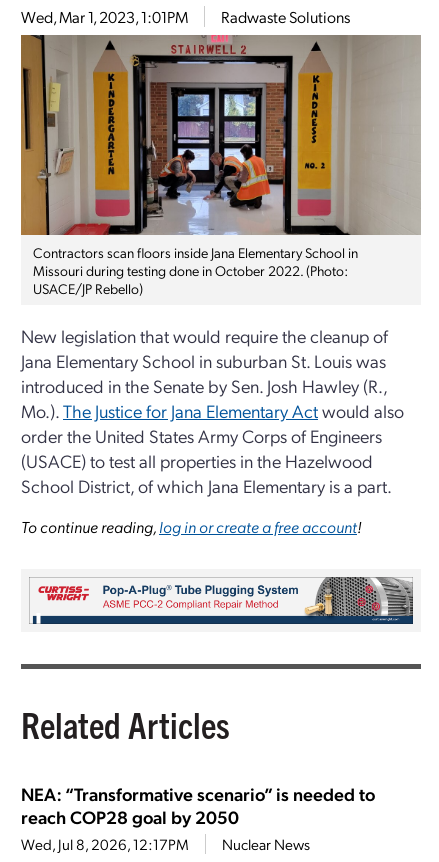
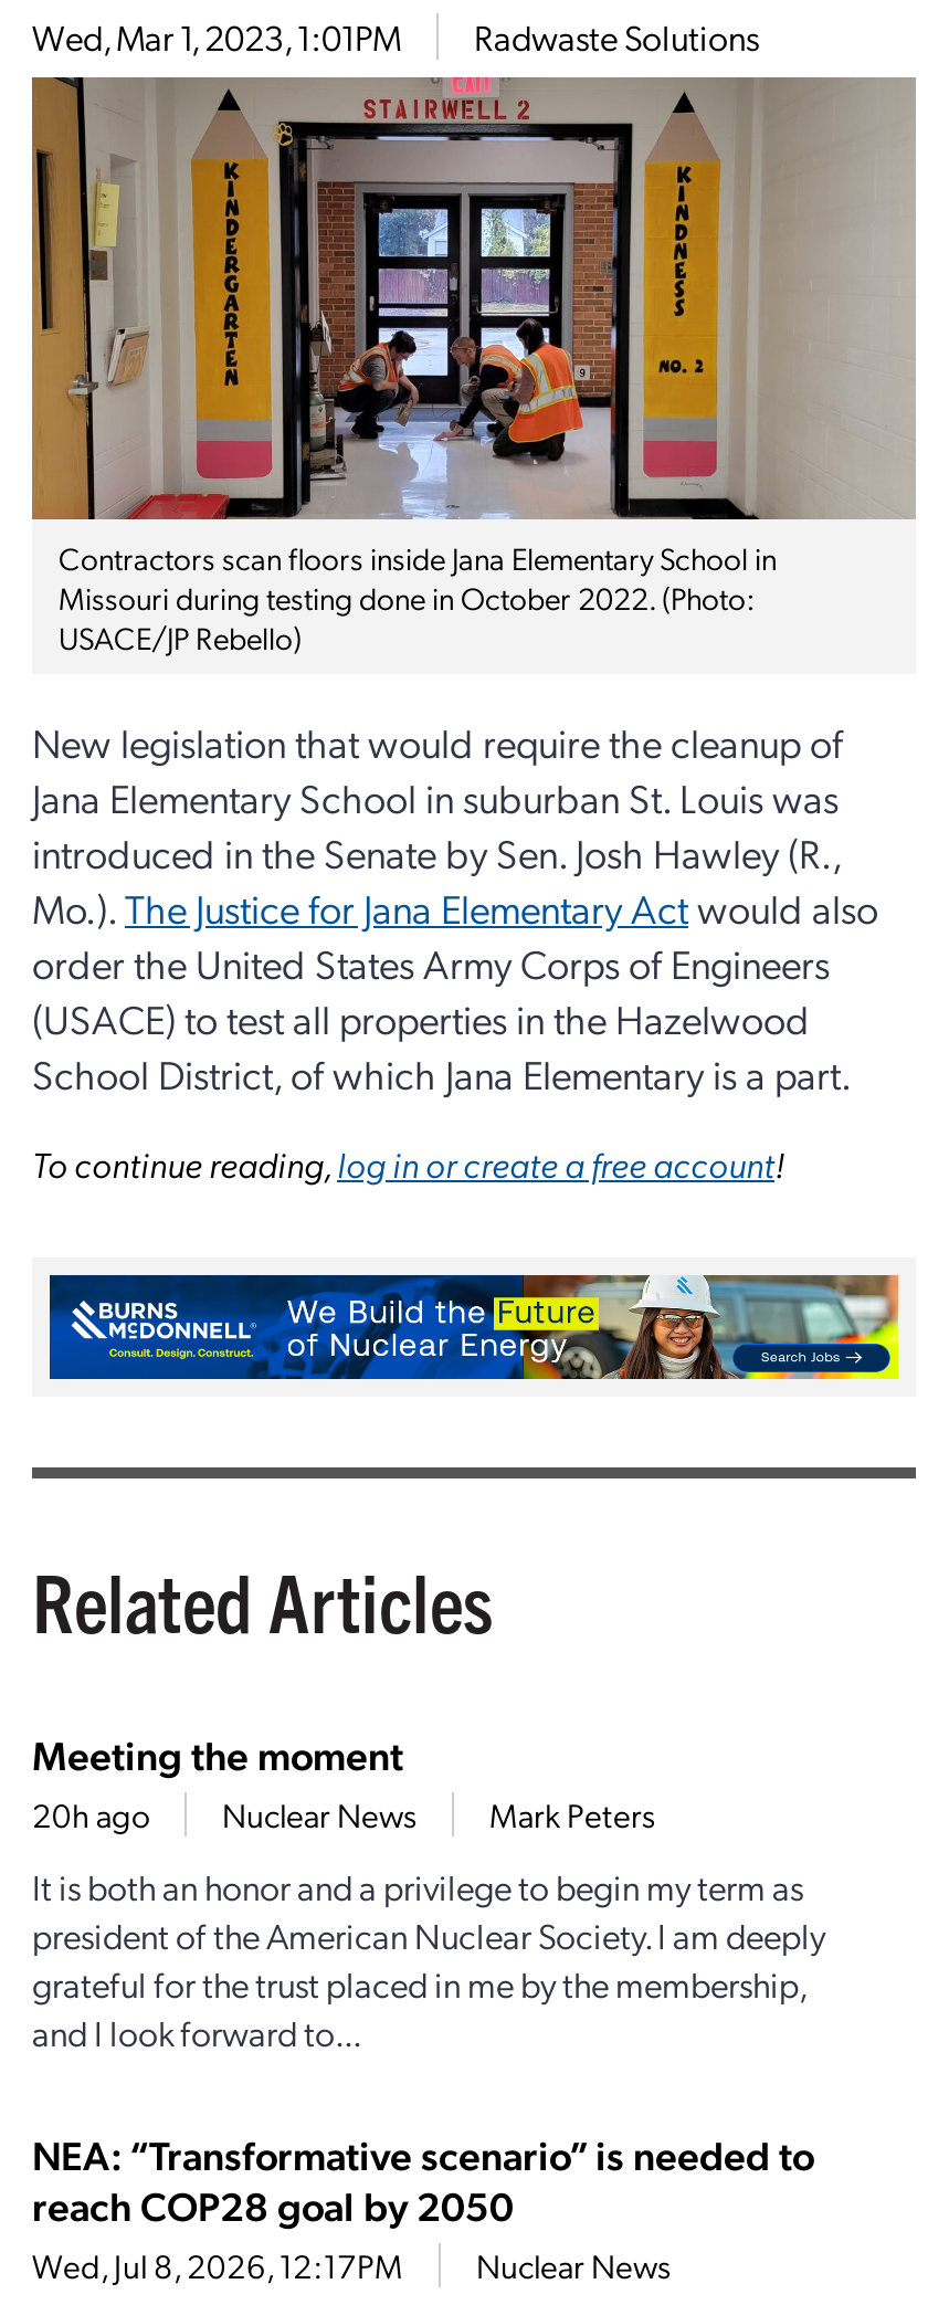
[29,577,414,625] [image] -> [48,1273,900,1381] [image]
none -> [32,1729,825,2056] Meeting the moment | 20h ago | Nuclear News | Mark Peters | It is both an honor and a privilege to begin my term as | president of the American Nuclear Society. I am deeply | grateful for the trust placed in me by the membership, | and I look forward to...

